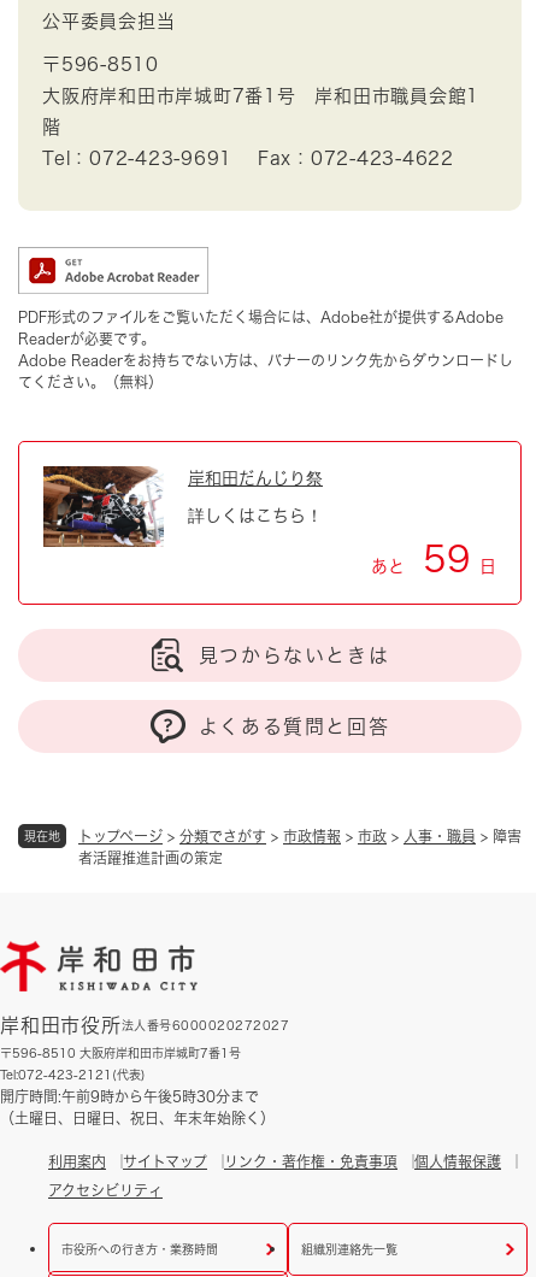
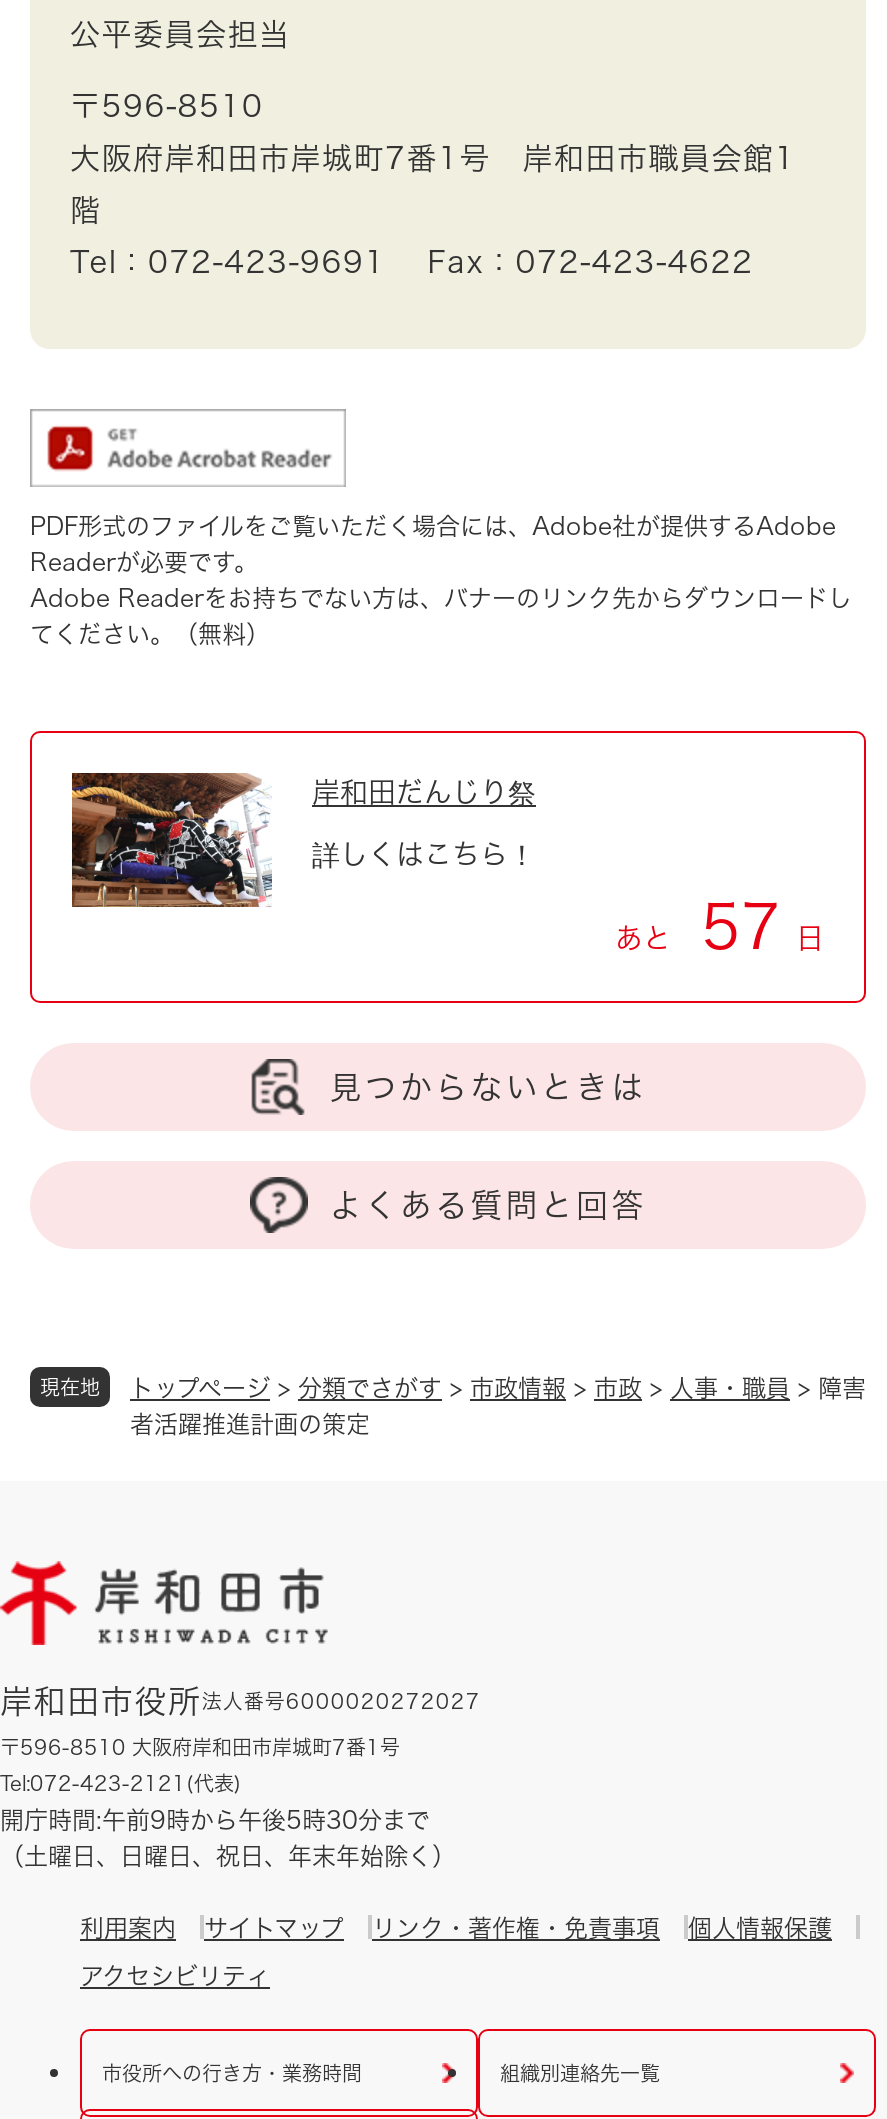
[370,541,496,577] あと 59 日 -> [615,897,824,957] あと 57 日

